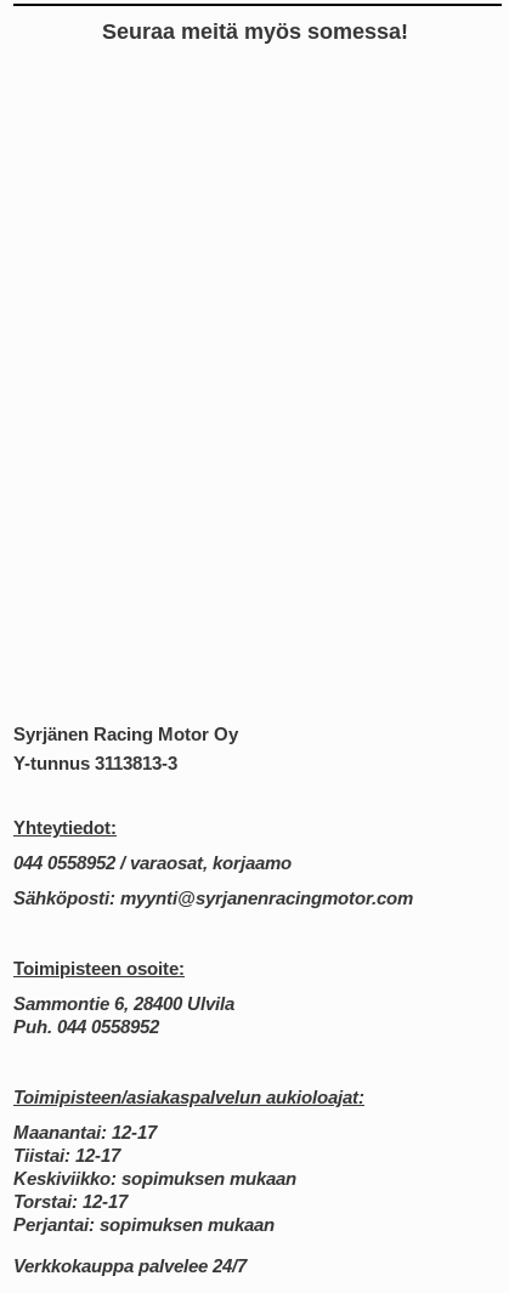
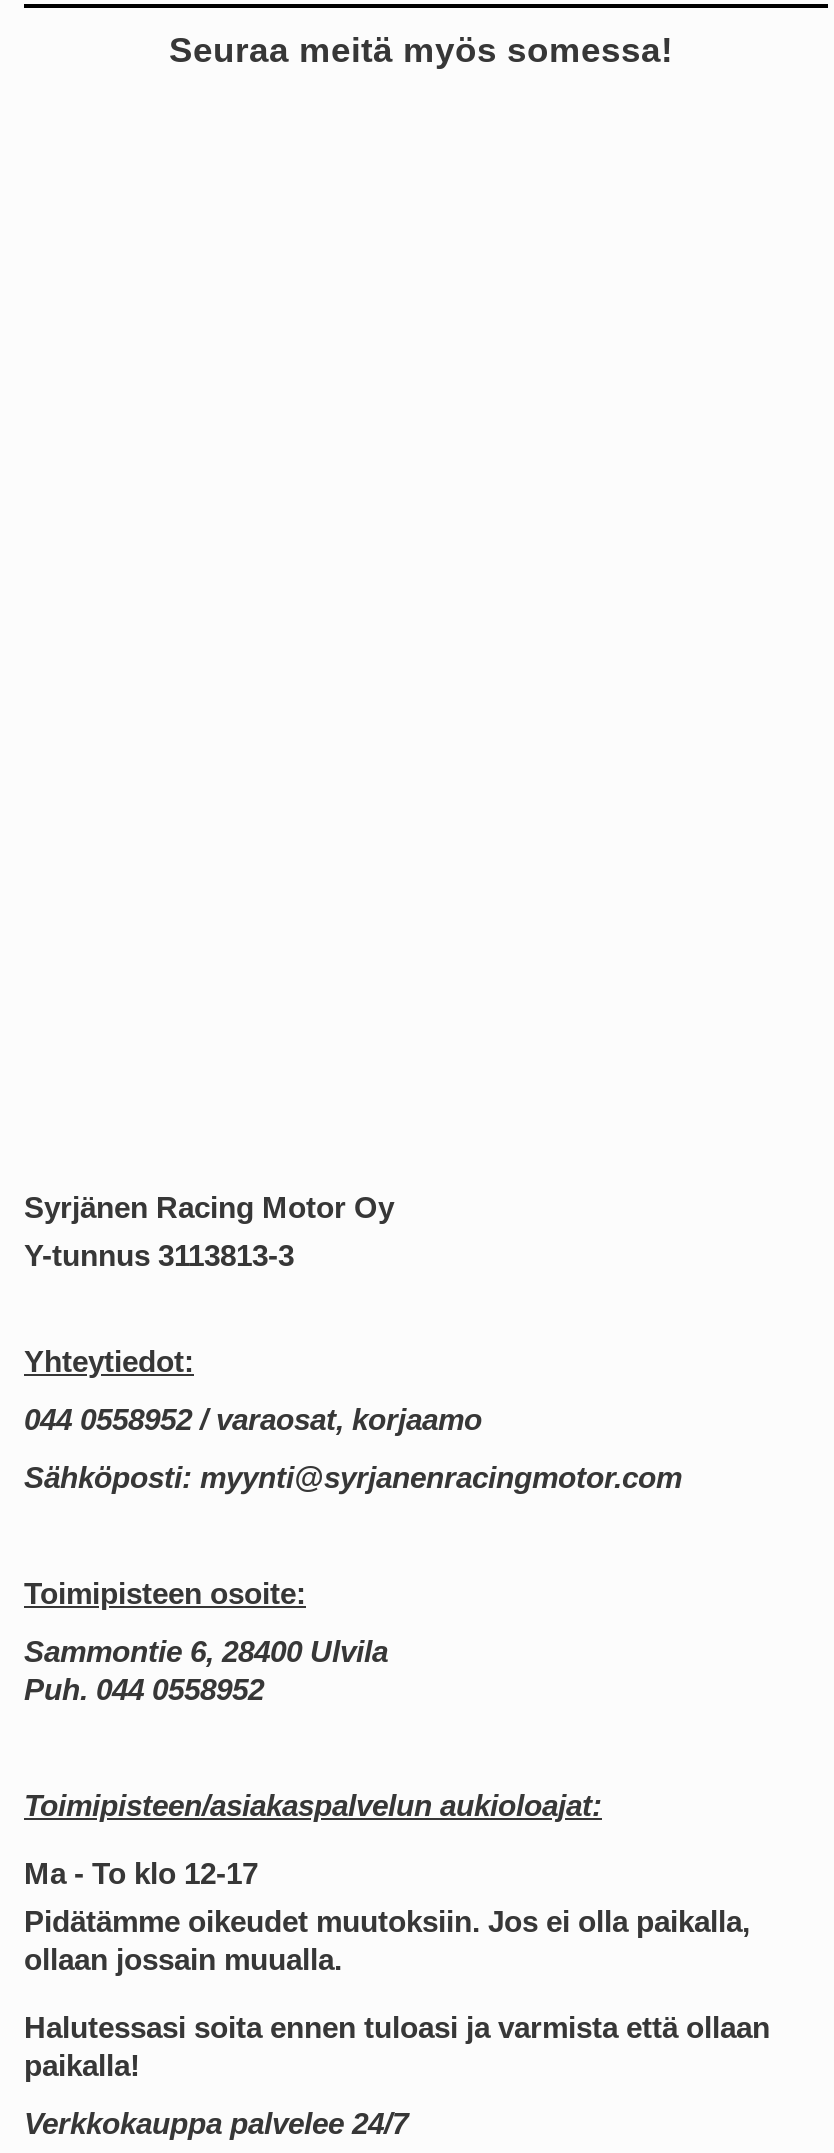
[13,1122,296,1235] Maanantai: 12-17 | Tiistai: 12-17 | Keskiviikko: sopimuksen mukaan | Torstai: 12-17 | Perjantai: sopimuksen mukaan -> [24,1856,770,2082] Ma - To klo 12-17 | Pidätämme oikeudet muutoksiin. Jos ei olla paikalla, | ollaan jossain muualla. | Halutessasi soita ennen tuloasi ja varmista että ollaan | paikalla!

